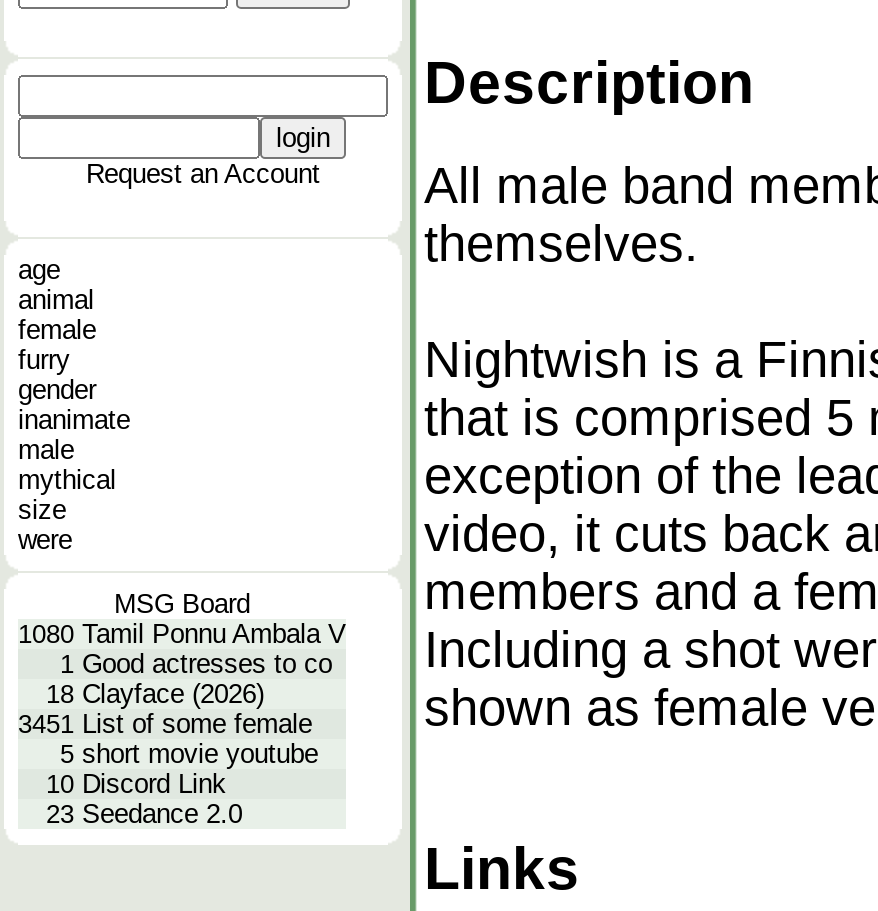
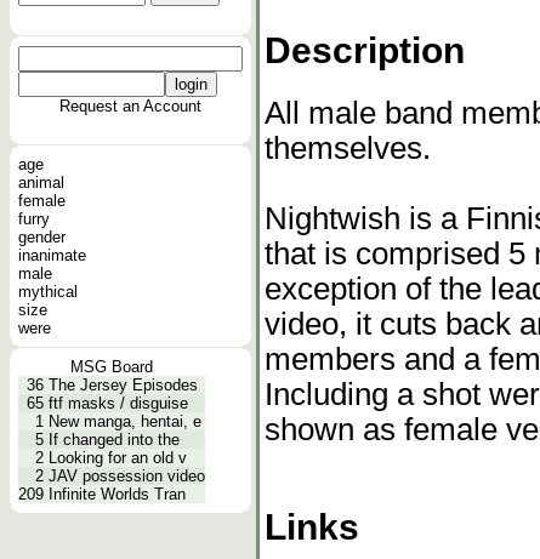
[18,619,346,829] 1080 Tamil Ponnu Ambala V | 1 Good actresses to co | 18 Clayface (2026) | 3451 List of some female | 5 short movie youtube | 10 Discord Link | 23 Seedance 2.0 -> [18,376,205,503] 36 The Jersey Episodes | 65 ftf masks / disguise | 1 New manga, hentai, e | 5 If changed into the | 2 Looking for an old v | 2 JAV possession video | 209 Infinite Worlds Tran

